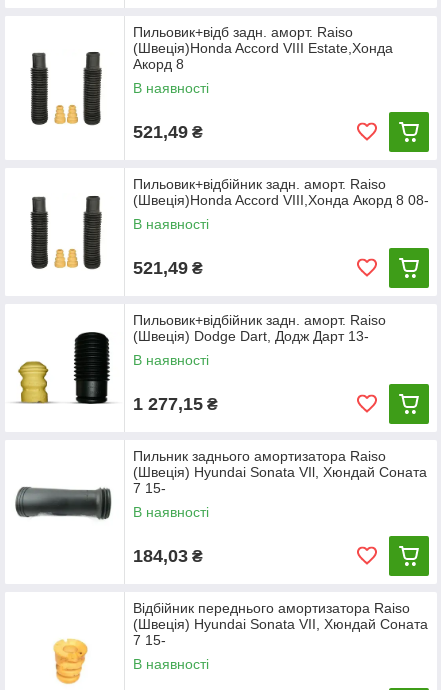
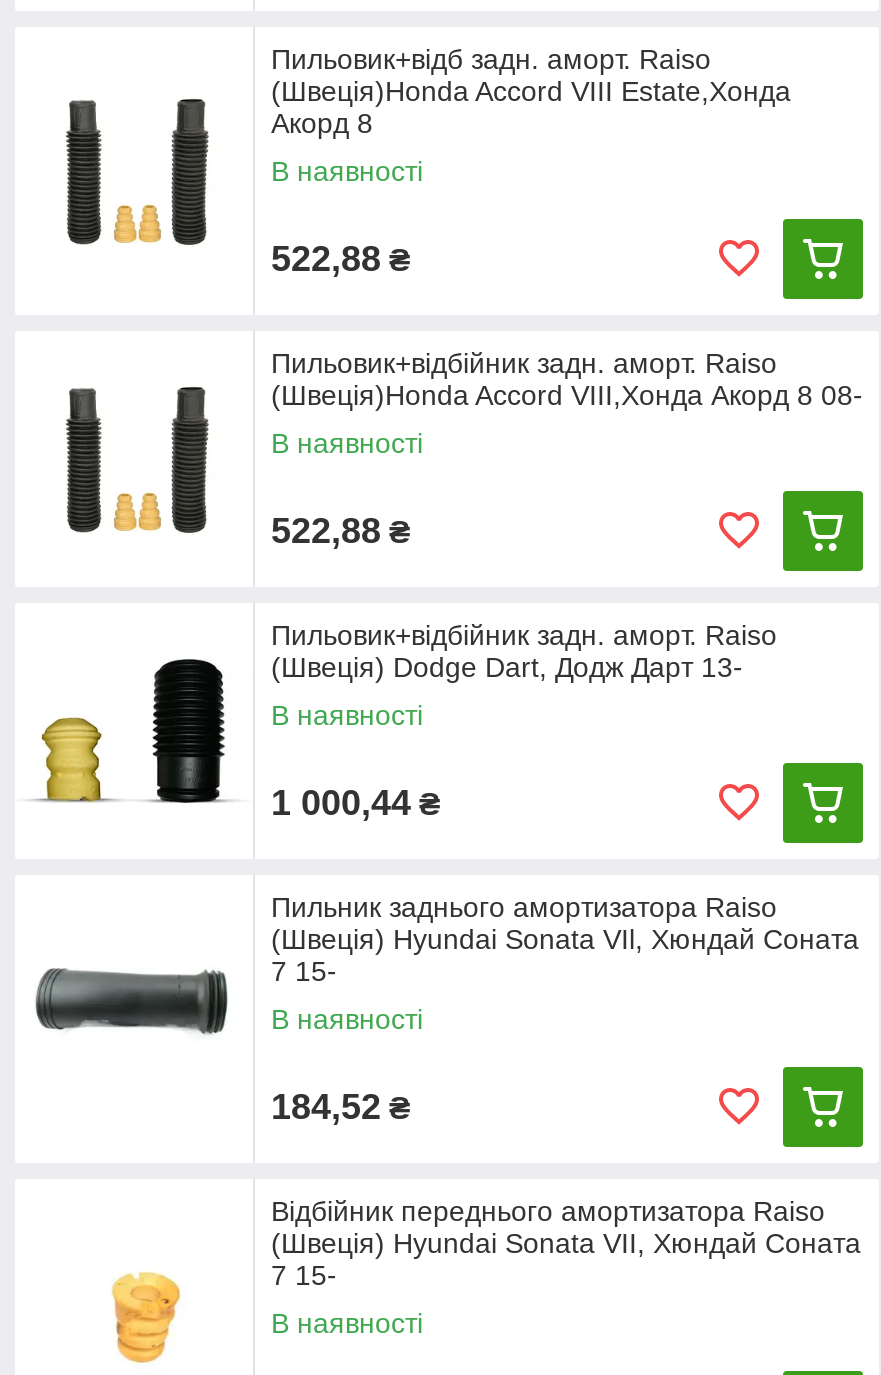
[133,121,203,141] 521,49 ₴ -> [271,238,411,278] 522,88 ₴
[133,257,203,277] 521,49 ₴ -> [271,510,411,550] 522,88 ₴
[133,393,218,413] 1 277,15 ₴ -> [271,782,441,822] 1 000,44 ₴
[133,545,203,565] 184,03 ₴ -> [271,1086,411,1126] 184,52 ₴

